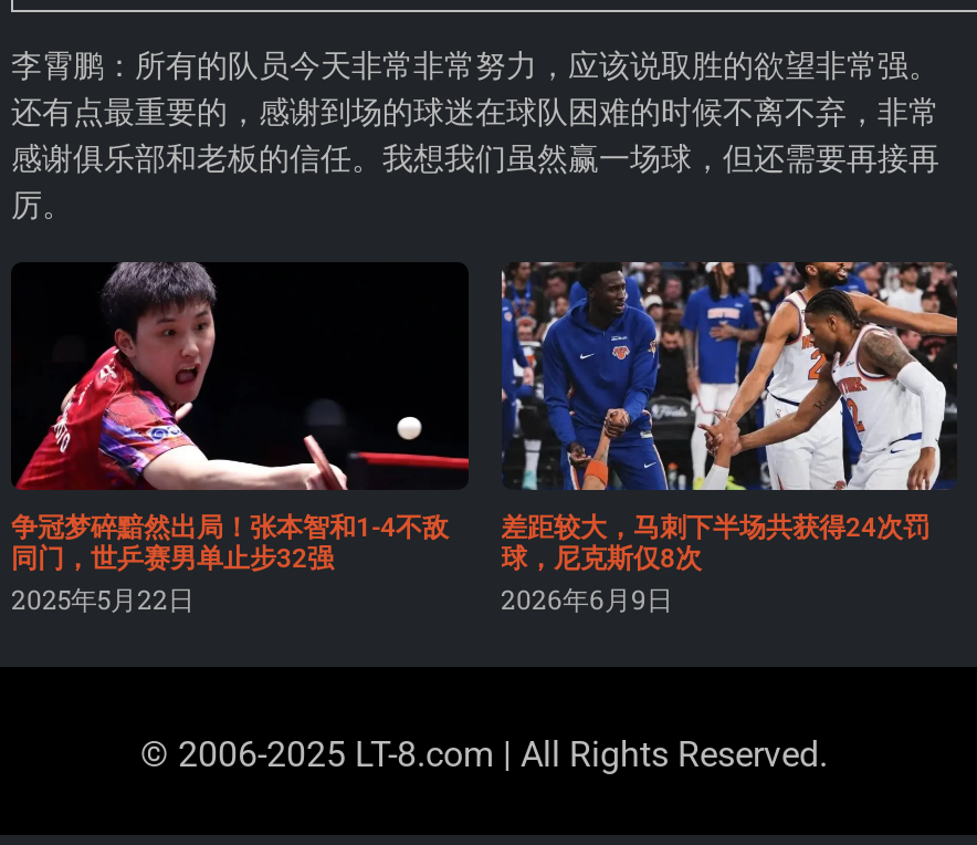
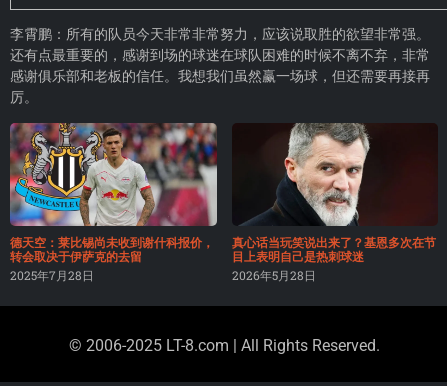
[11,262,471,616] [image] | 争冠梦碎黯然出局！张本智和1-4不敌 | 同门，世乒赛男单止步32强 | 2025年5月22日 -> [9,122,218,283] [image] | 德天空：莱比锡尚未收到谢什科报价， | 转会取决于伊萨克的去留 | 2025年7月28日
[500,260,959,616] [image] | 差距较大，马刺下半场共获得24次罚 | 球，尼克斯仅8次 | 2026年6月9日 -> [231,122,438,283] [image] | 真心话当玩笑说出来了？基恩多次在节 | 目上表明自己是热刺球迷 | 2026年5月28日

